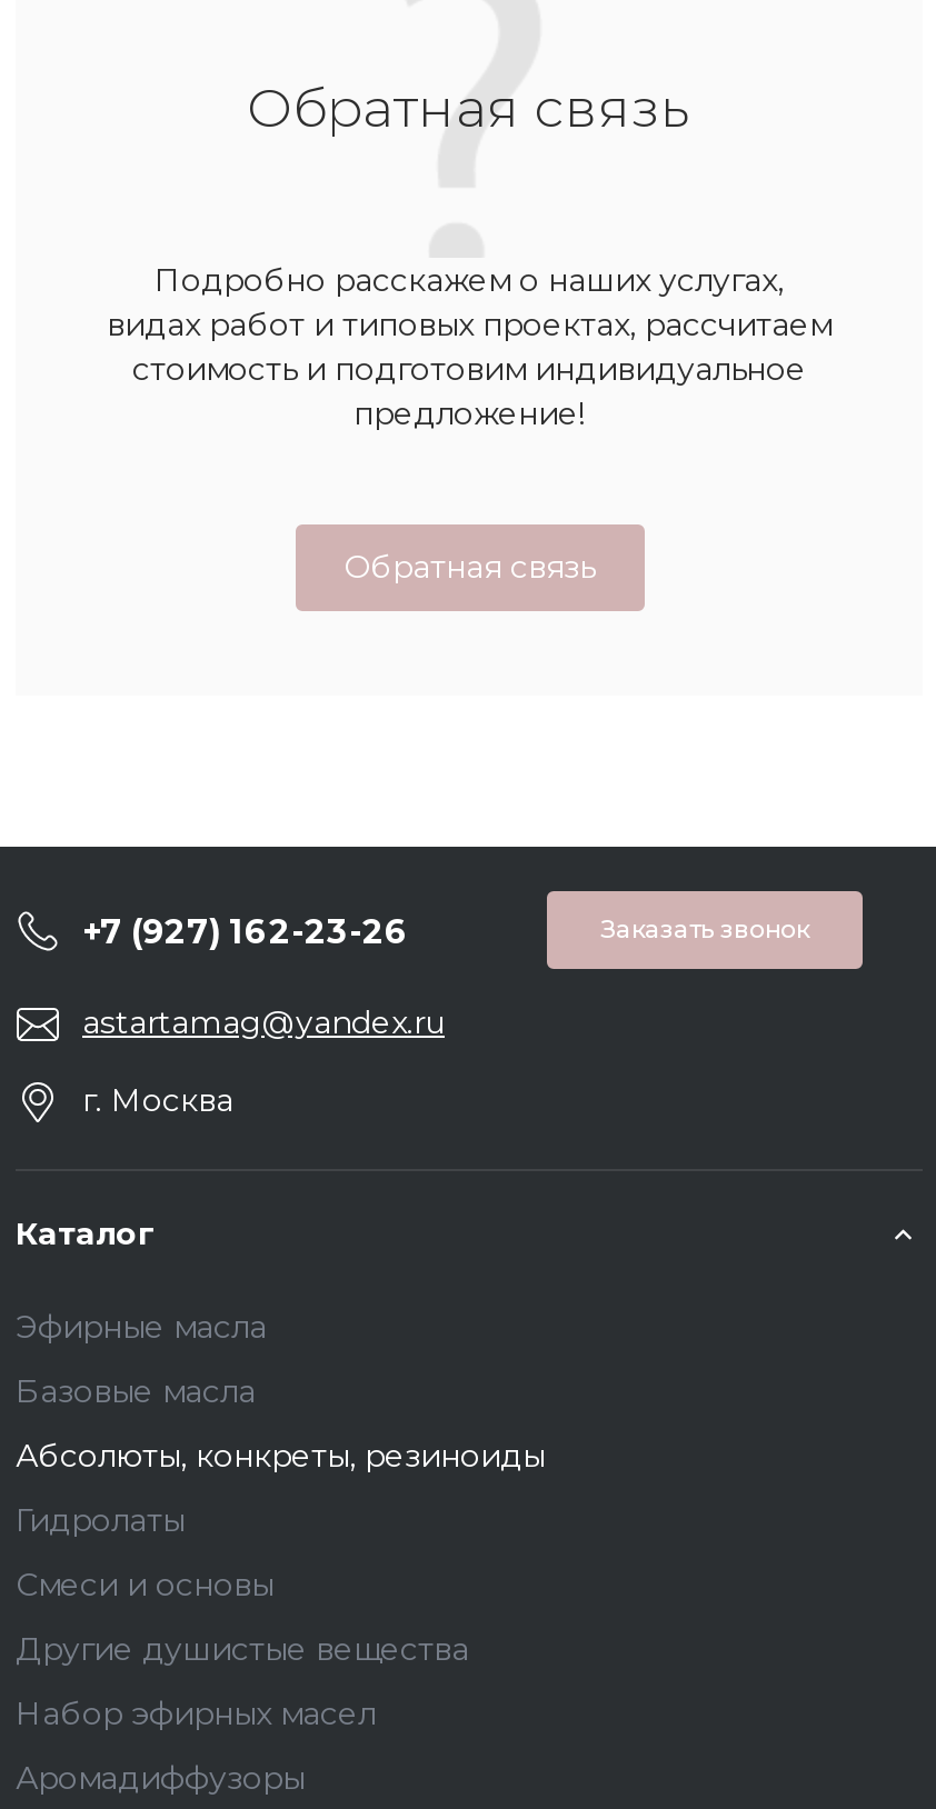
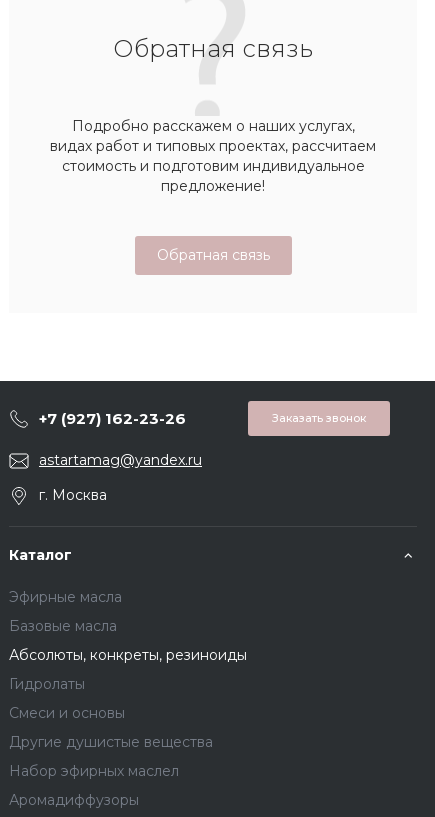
[16,1694,376,1734] Набор эфирных масел -> [9,762,179,780] Набор эфирных маслел

